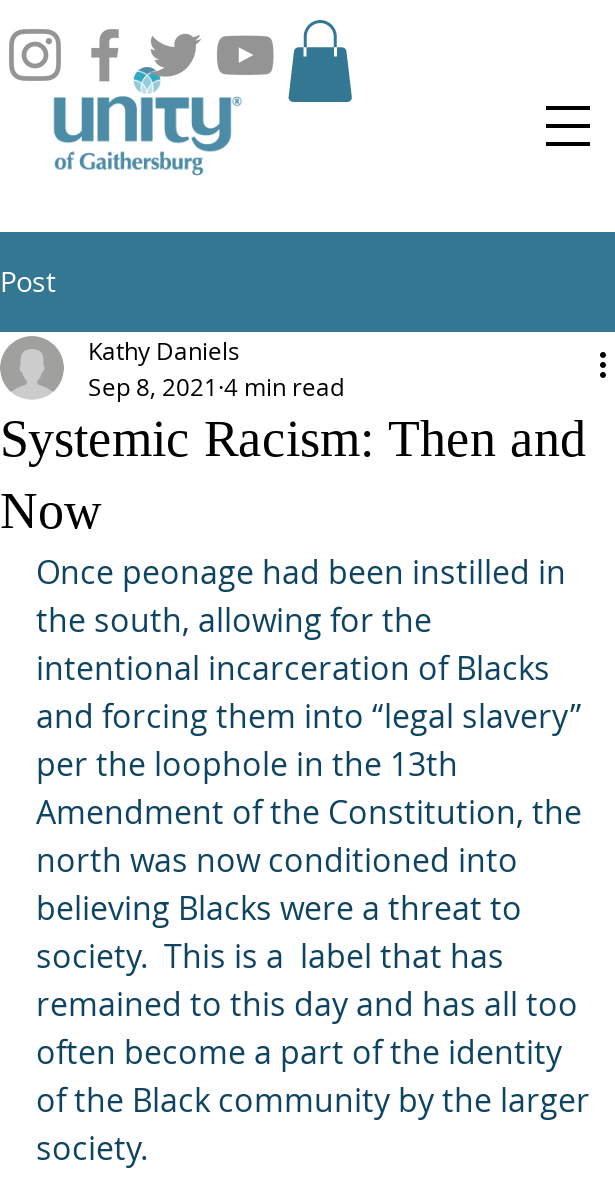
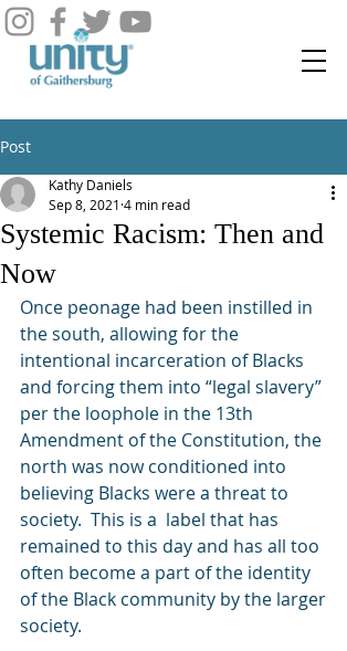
[286,18,354,104] [image] -> none

